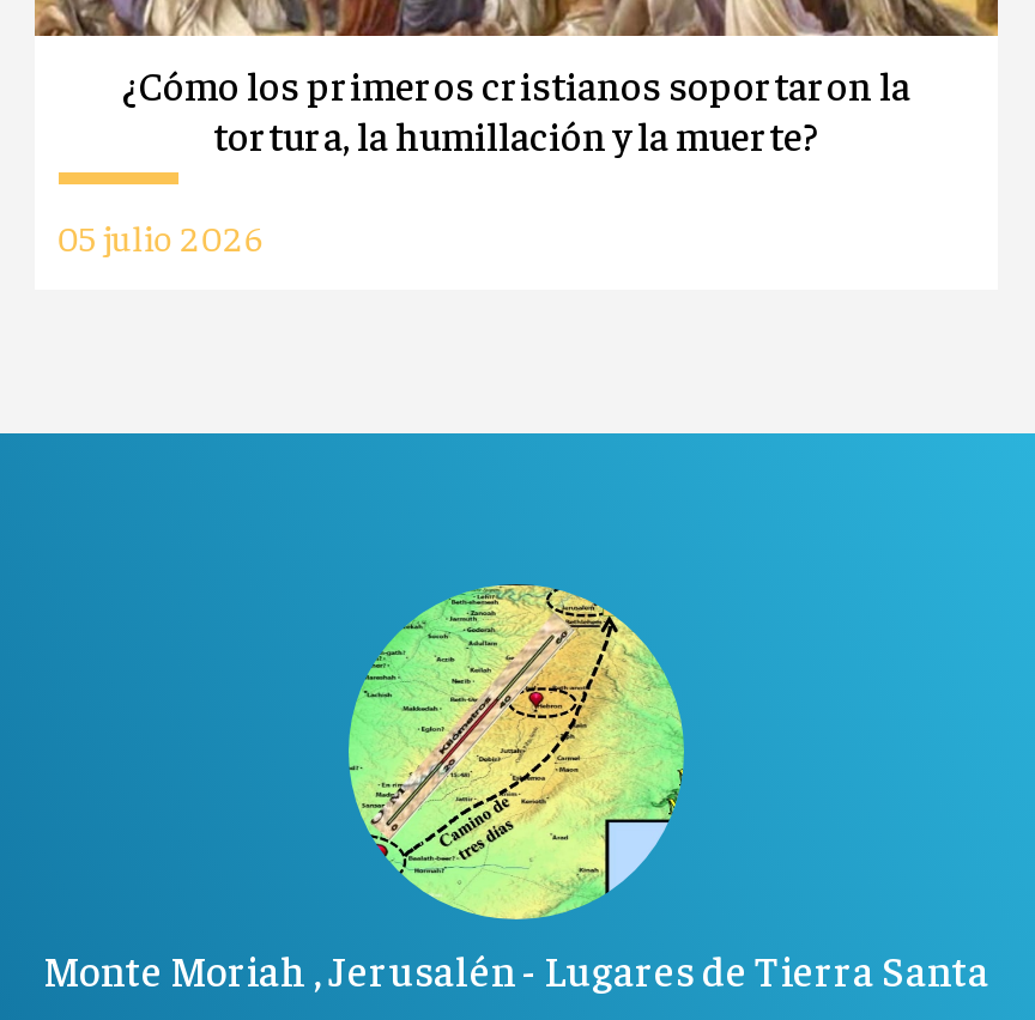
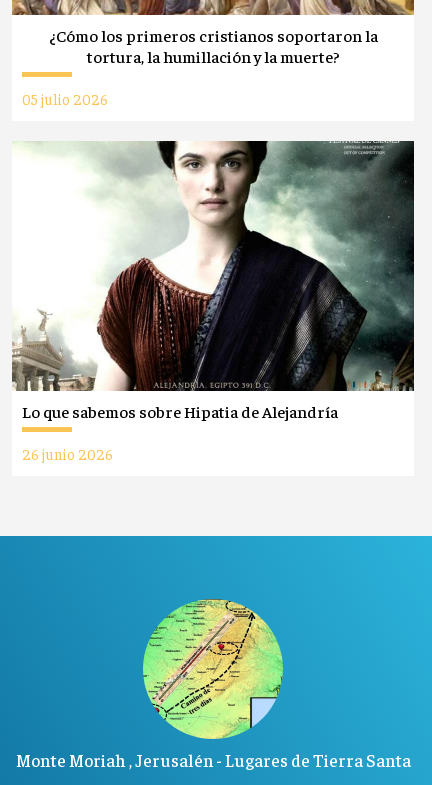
none -> [11,140,415,463] [image] | Lo que sabemos sobre Hipatia de Alejandría | 26 junio 2026

